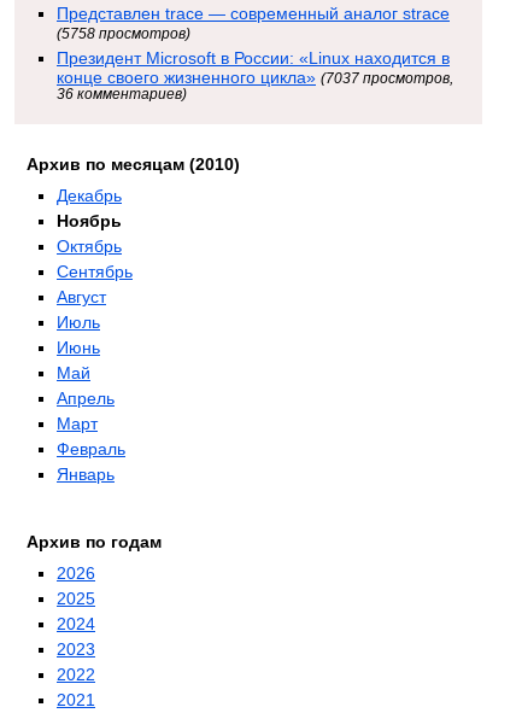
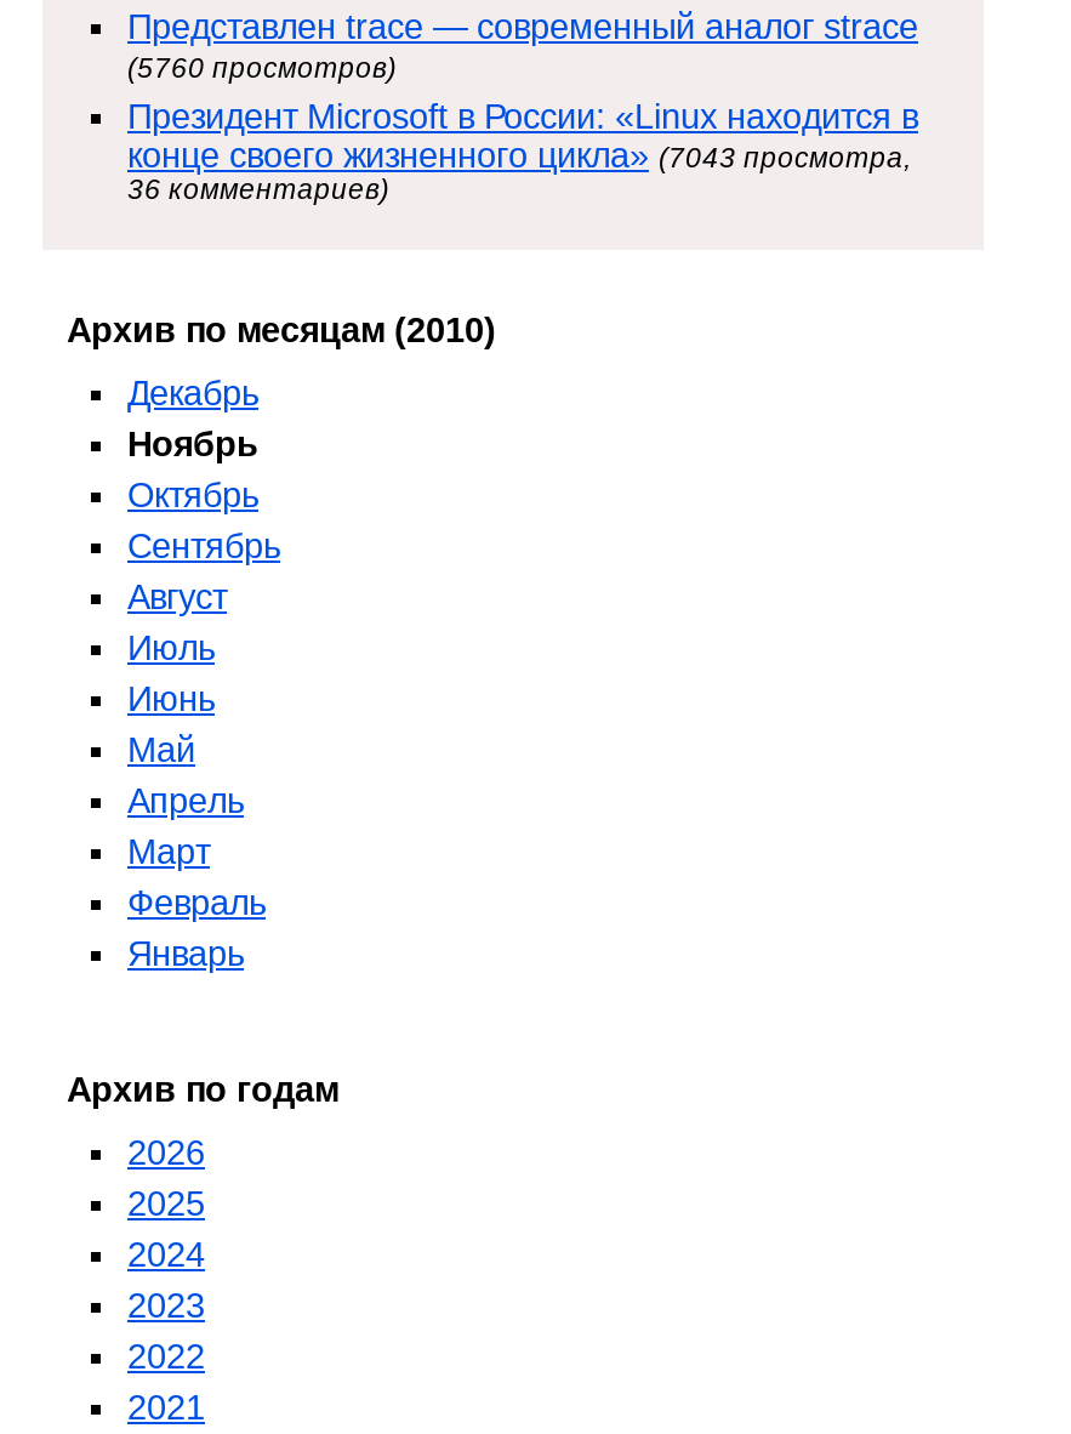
[57,27,190,41] (5758 просмотров) -> [127,53,397,82] (5760 просмотров)
[57,68,453,87] конце своего жизненного цикла» (7037 просмотров, -> [127,136,911,175] конце своего жизненного цикла» (7043 просмотра,

